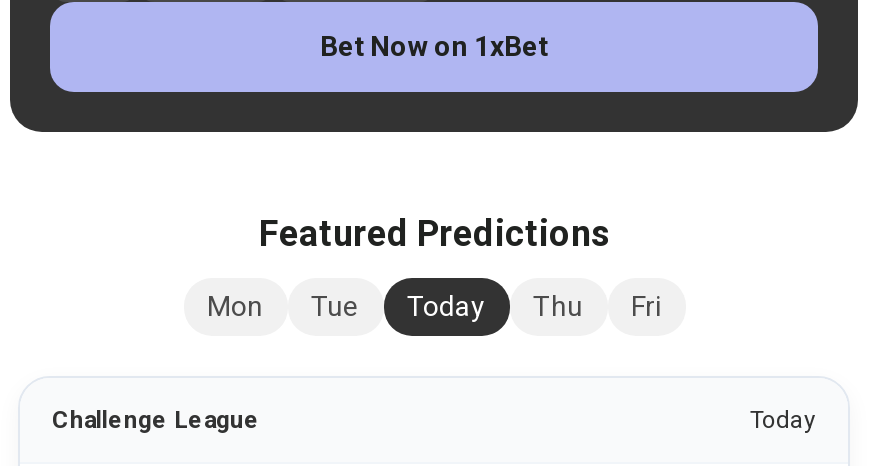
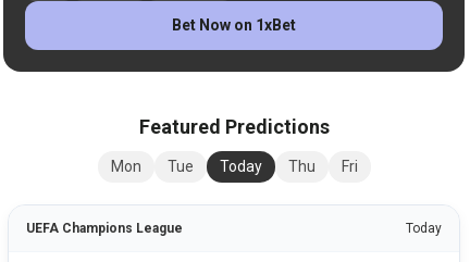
[52,406,260,434] Challenge League -> [26,221,183,236] UEFA Champions League

